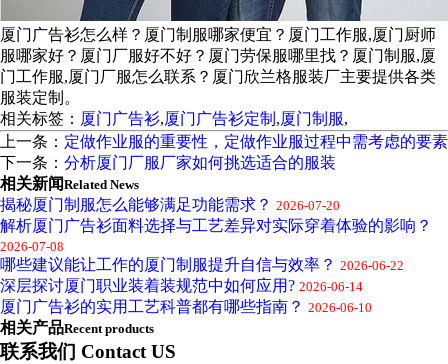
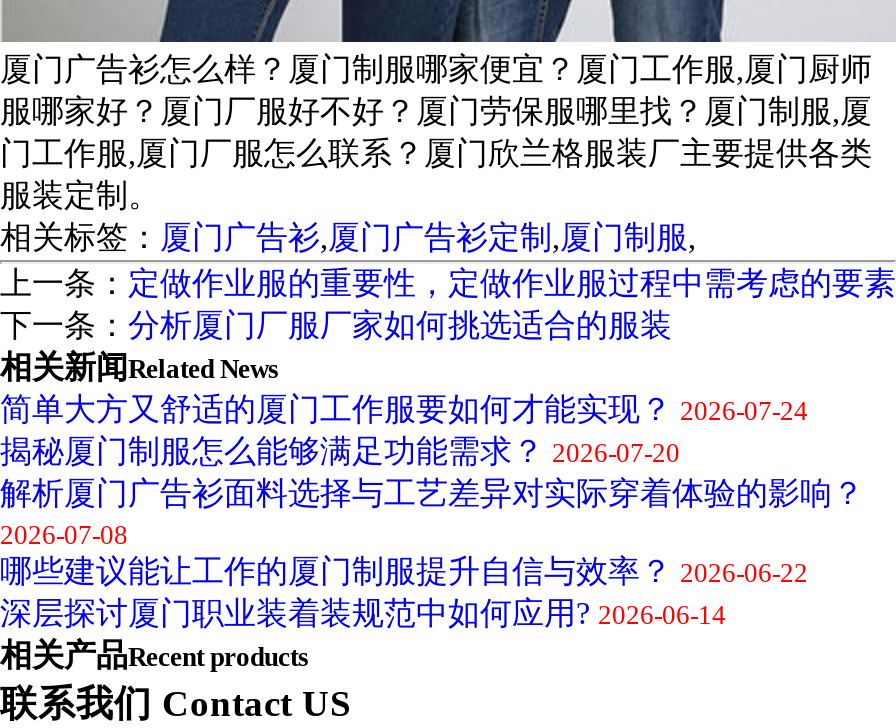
none -> [0,392,808,426] 简单大方又舒适的厦门工作服要如何才能实现？ 2026-07-24
moved [0,196,432,294] -> [0,434,864,630]: 揭秘厦门制服怎么能够满足功能需求？ 2026-07-20 | 解析厦门广告衫面料选择与工艺差异对实际穿着体验的影响？ | 2026-07-08 | 哪些建议能让工作的厦门制服提升自信与效率？ 2026-06-22 | 深层探讨厦门职业装着装规范中如何应用? 2026-06-14
[0,298,372,315] 厦门广告衫的实用工艺科普都有哪些指南？ 2026-06-10 -> none

